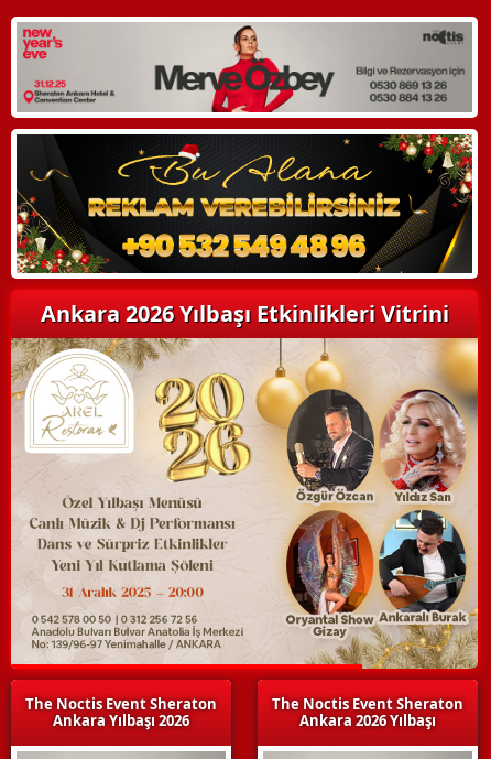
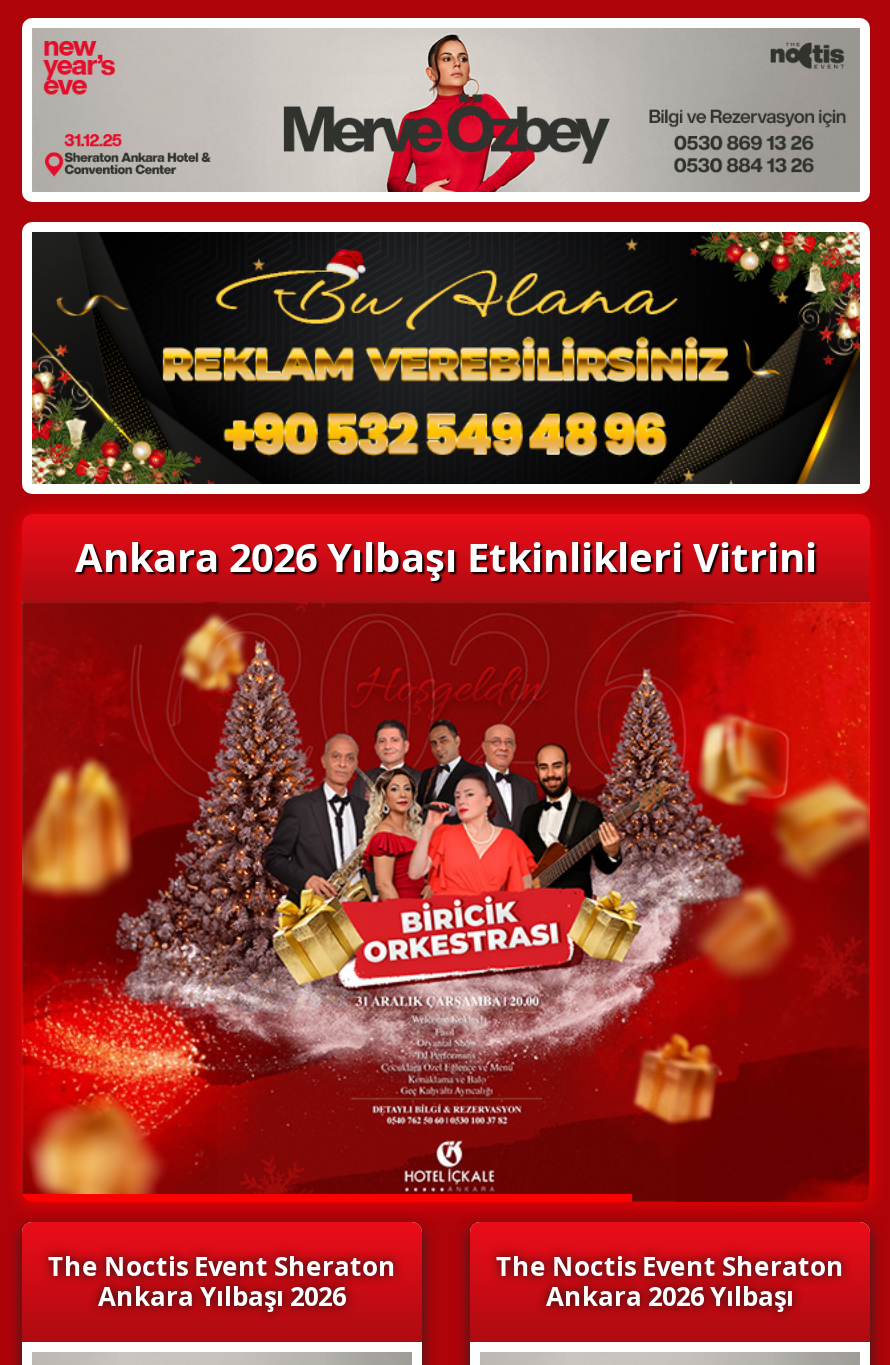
[10,337,479,670] [image] -> [22,602,870,1202] [image]

